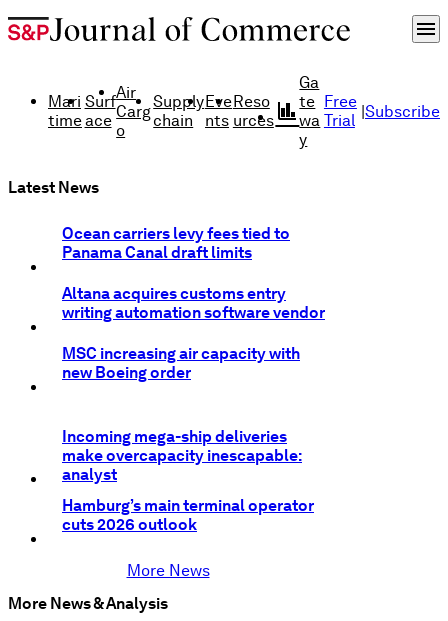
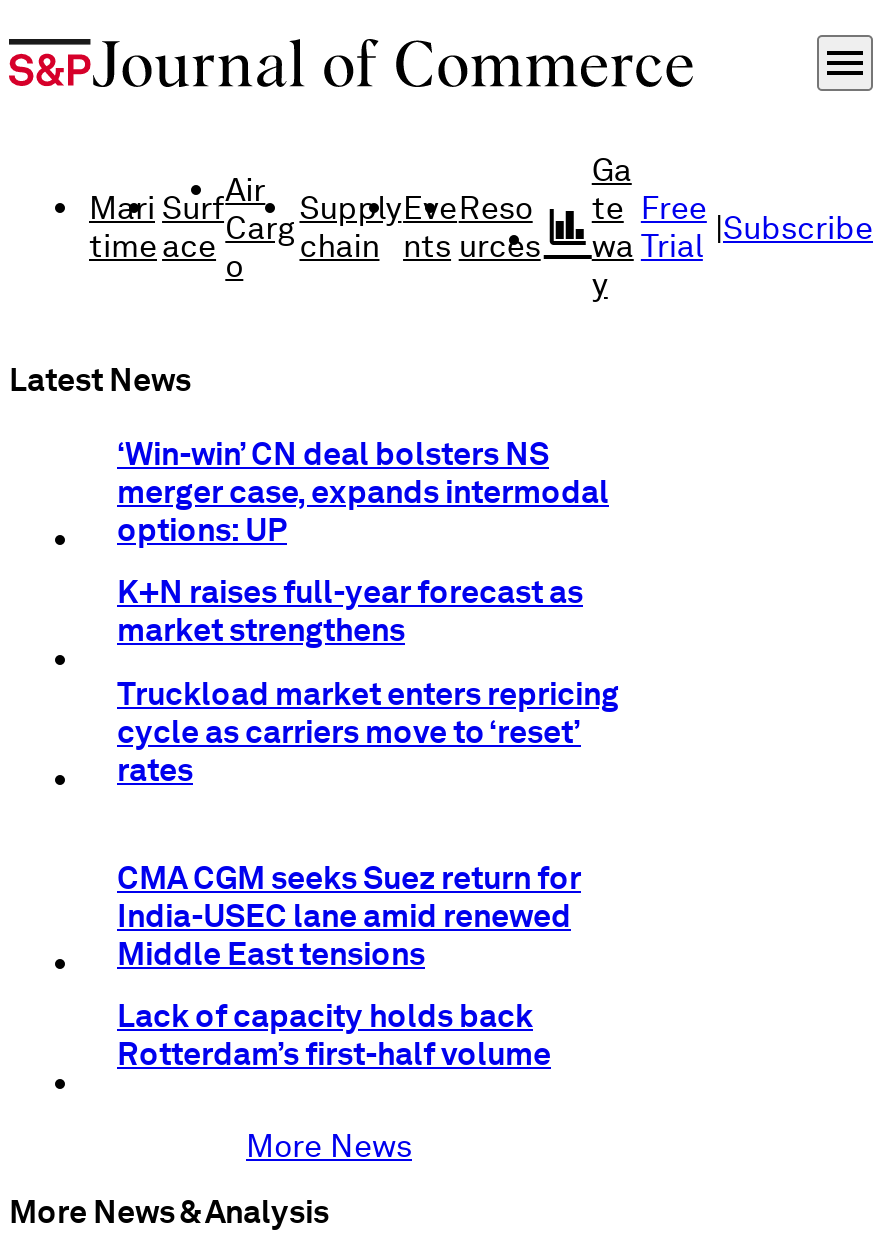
[62,224,290,262] Ocean carriers levy fees tied to | Panama Canal draft limits -> [117,435,609,549] ‘Win-win’ CN deal bolsters NS | merger case, expands intermodal | options: UP
[62,284,325,322] Altana acquires customs entry | writing automation software vendor -> [117,574,583,650] K+N raises full-year forecast as | market strengthens
[62,344,300,382] MSC increasing air capacity with | new Boeing order -> [117,675,619,789] Truckload market enters repricing | cycle as carriers move to ‘reset’ | rates
[62,427,302,484] Incoming mega-ship deliveries | make overcapacity inescapable: | analyst -> [117,859,581,973] CMA CGM seeks Suez return for | India-USEC lane amid renewed | Middle East tensions
[62,496,314,534] Hamburg’s main terminal operator | cuts 2026 outlook -> [117,998,551,1074] Lack of capacity holds back | Rotterdam’s first-half volume

